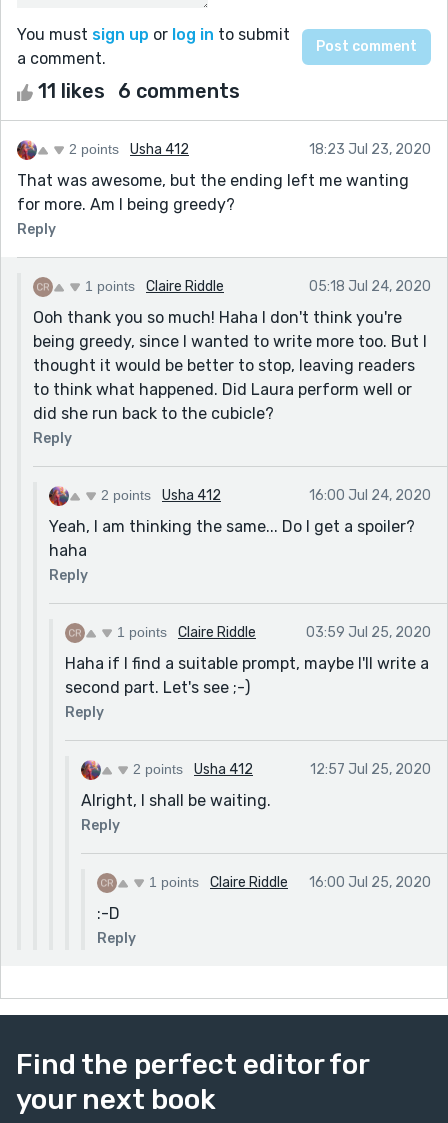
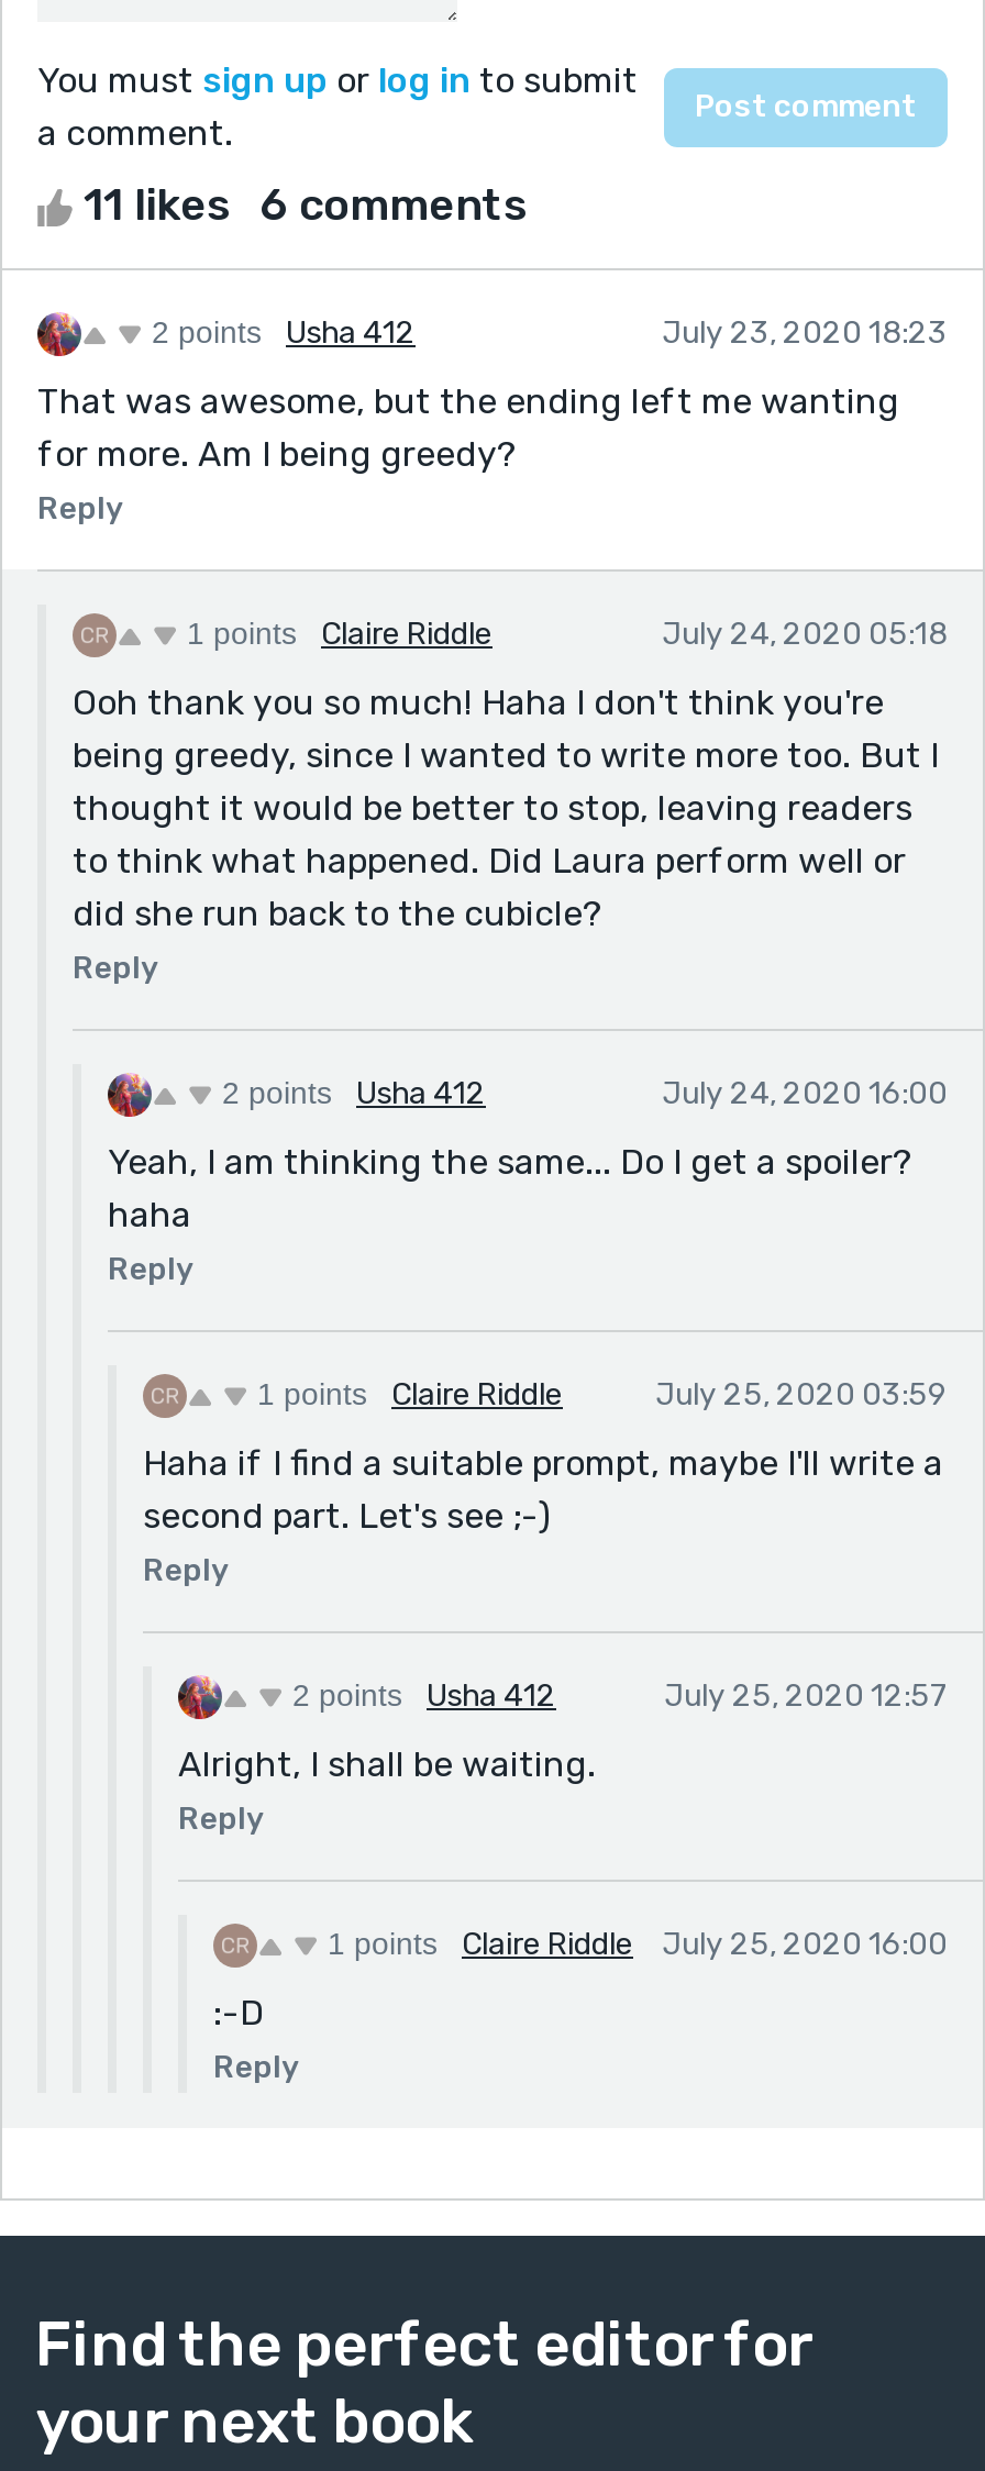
[309,141,431,158] 18:23 Jul 23, 2020 -> [662,314,948,351] July 23, 2020 18:23
[309,278,431,295] 05:18 Jul 24, 2020 -> [662,615,948,652] July 24, 2020 05:18
[309,487,431,504] 16:00 Jul 24, 2020 -> [662,1075,948,1112] July 24, 2020 16:00
[306,624,431,641] 03:59 Jul 25, 2020 -> [655,1376,948,1413] July 25, 2020 03:59
[310,761,431,778] 12:57 Jul 25, 2020 -> [664,1677,948,1714] July 25, 2020 12:57
[149,874,431,891] 1 points Claire Riddle 16:00 Jul 25, 2020 -> [328,1925,948,1963] 1 points Claire Riddle July 25, 2020 16:00

